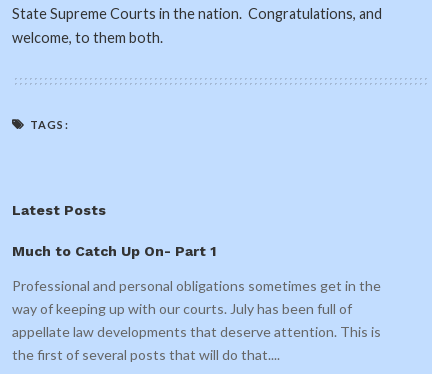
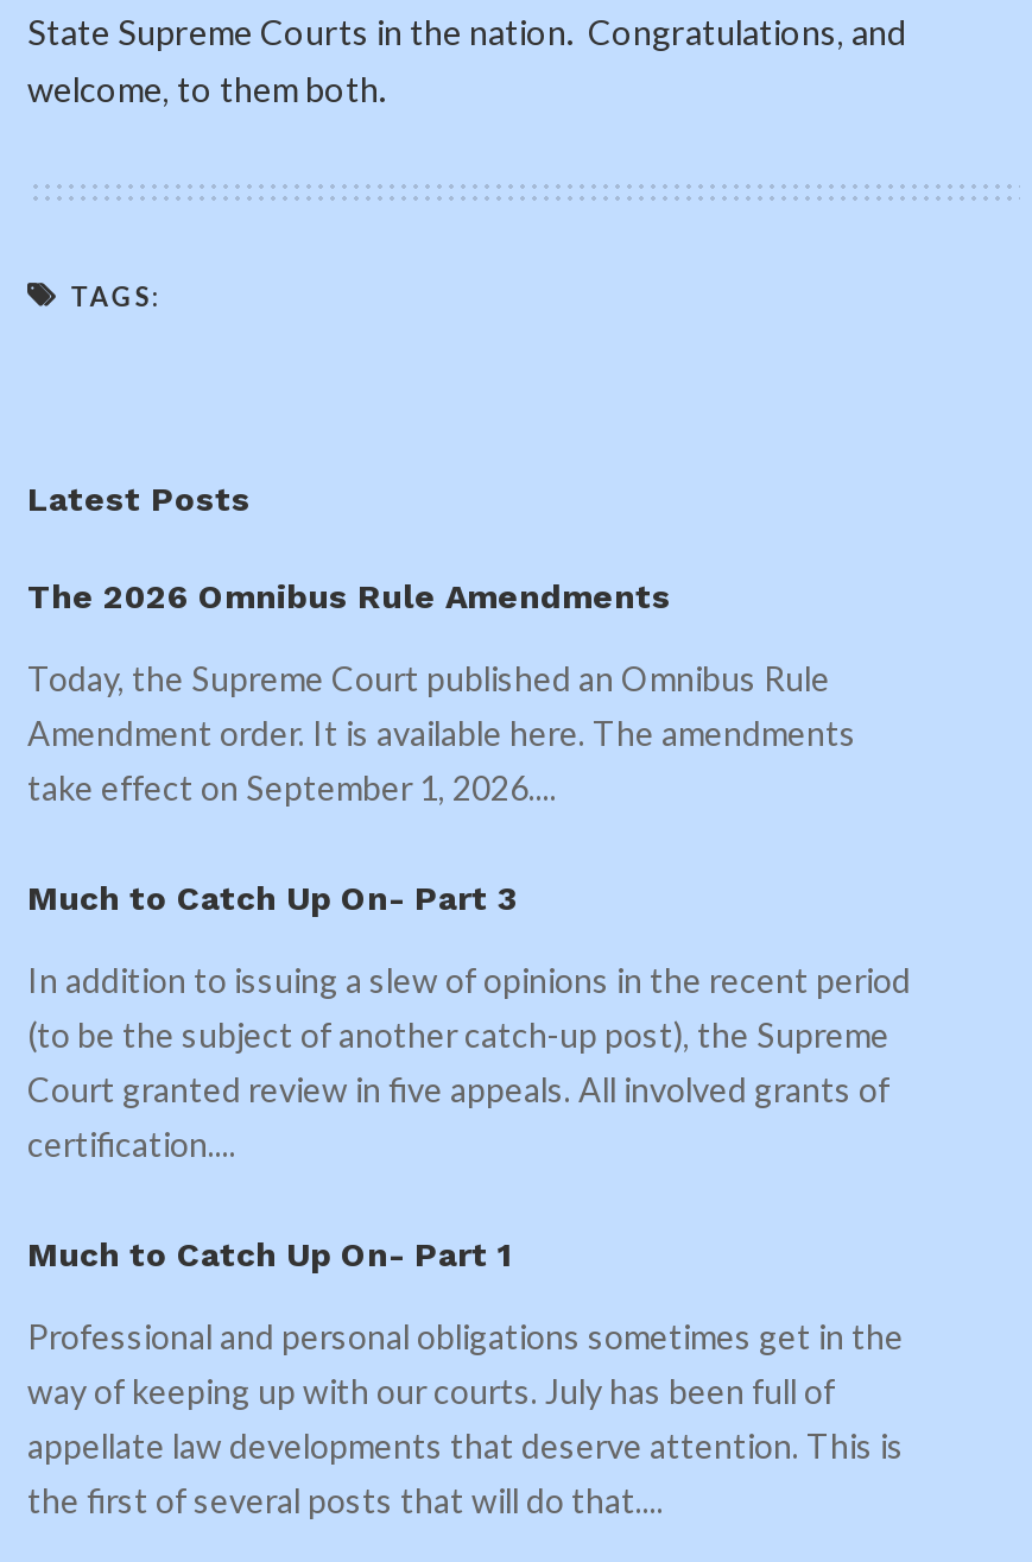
none -> [27,577,911,1164] The 2026 Omnibus Rule Amendments | Today, the Supreme Court published an Omnibus Rule | Amendment order. It is available here. The amendments | take effect on September 1, 2026.... | Much to Catch Up On- Part 3 | In addition to issuing a slew of opinions in the recent period | (to be the subject of another catch-up post), the Supreme | Court granted review in five appeals. All involved grants of | certification....

